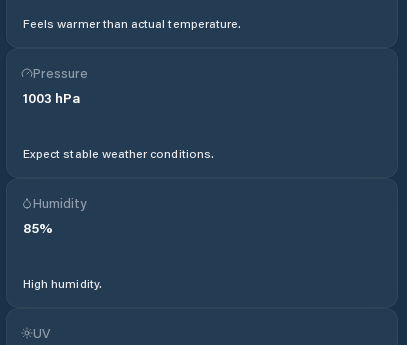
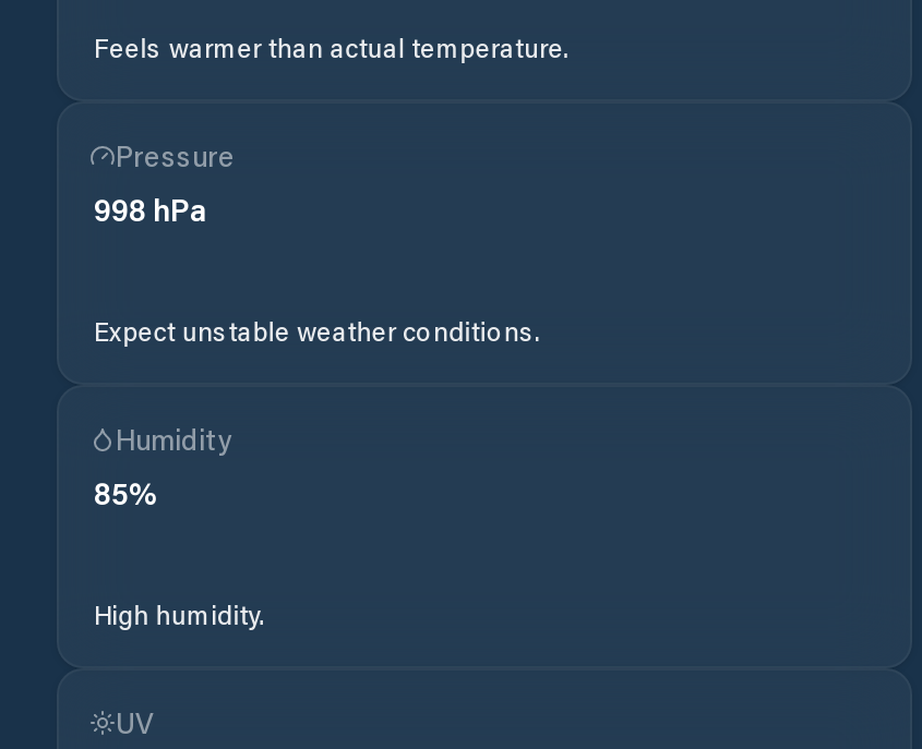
[23,88,80,107] 1003 hPa -> [94,189,207,230] 998 hPa
[23,145,214,161] Expect stable weather conditions. -> [94,313,541,348] Expect unstable weather conditions.

